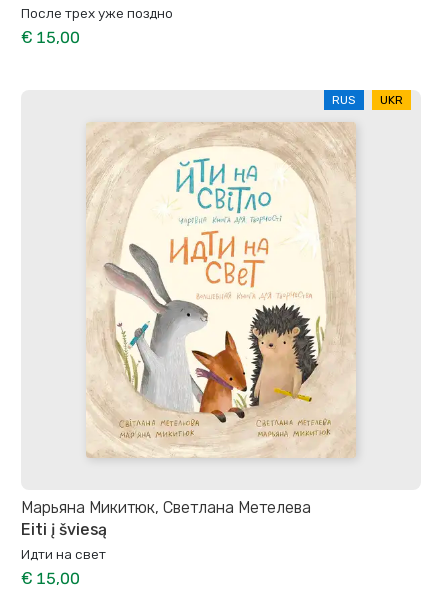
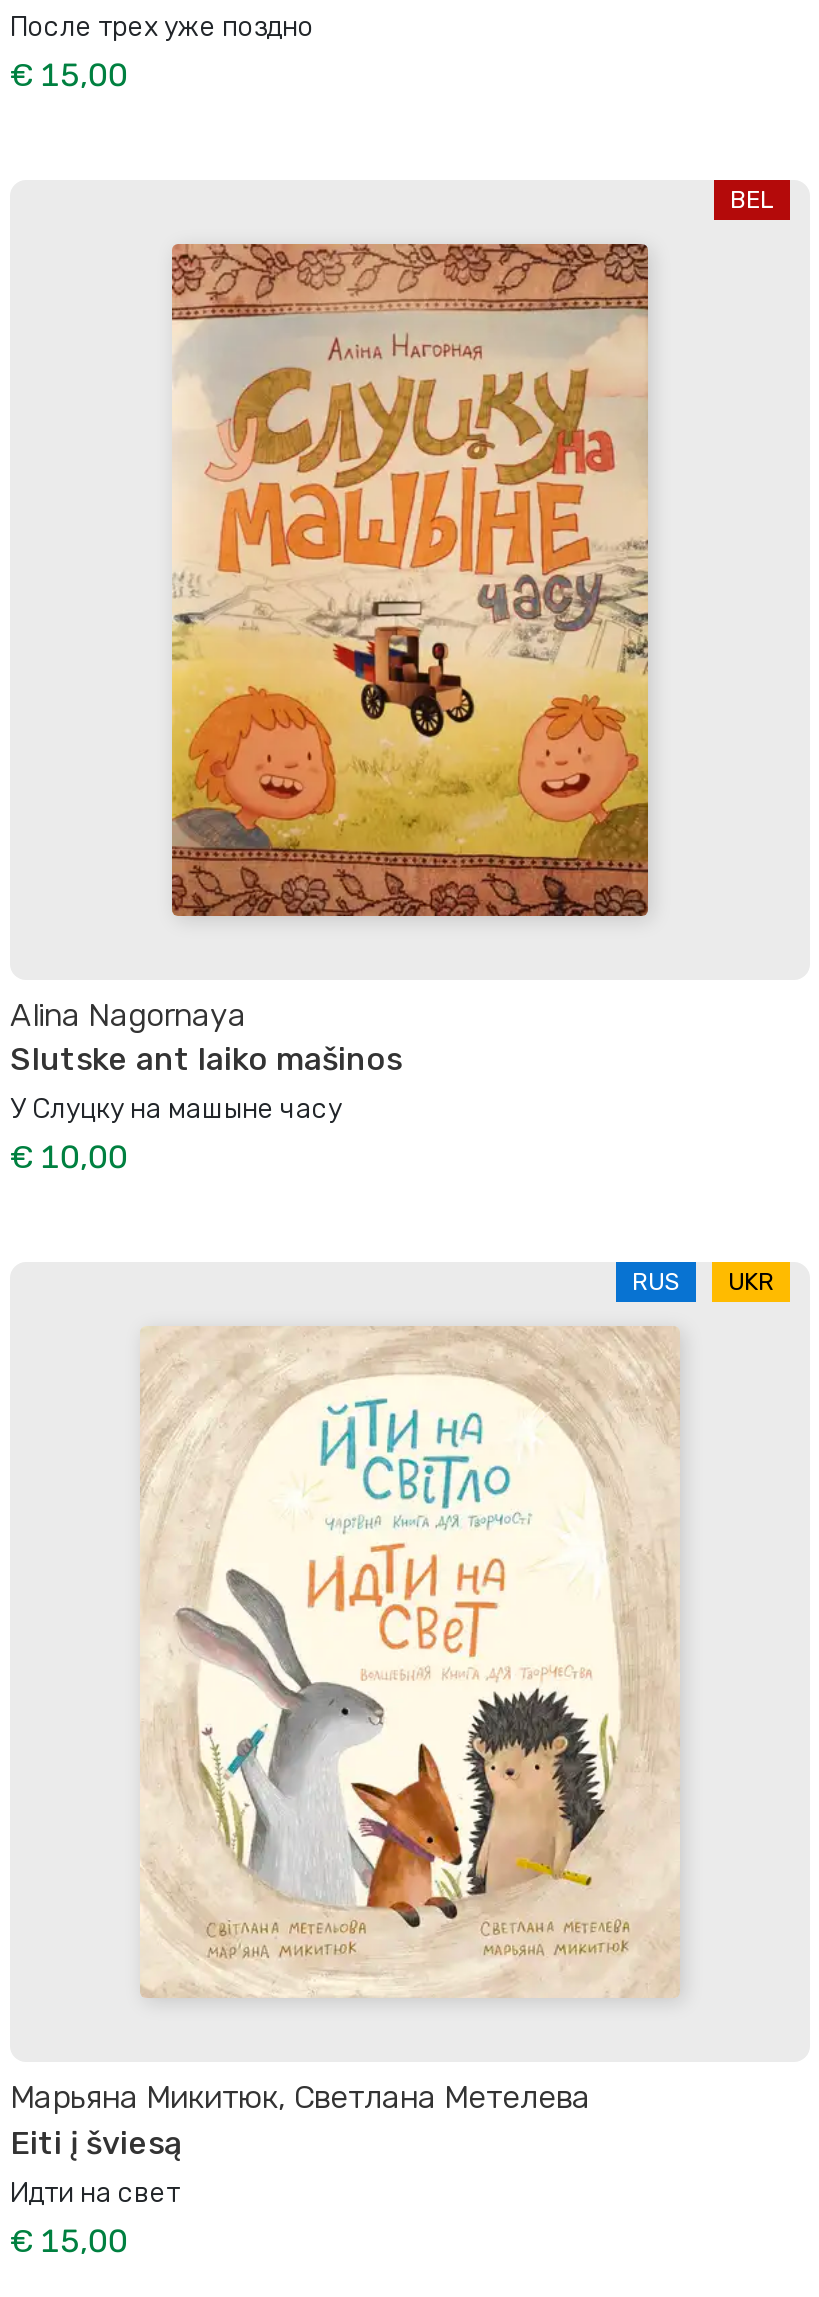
none -> [10,242,662,1177] [image] | Alina Nagornaya | Slutske ant laiko mašinos | У Слуцку на машыне часу | € 10,00
none -> [730,186,774,214] BEL

